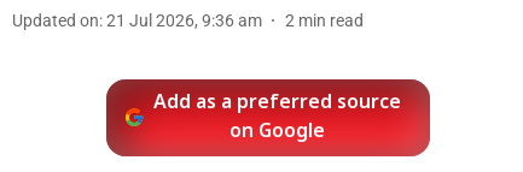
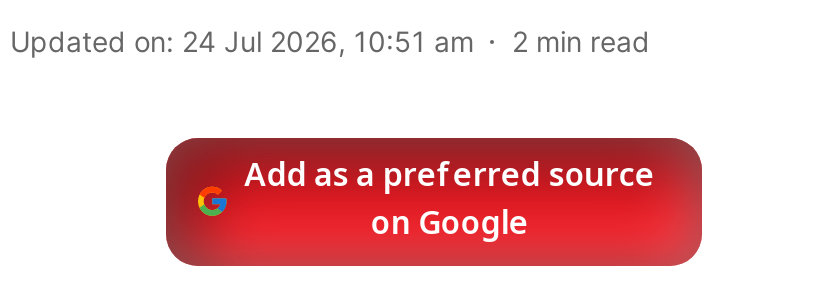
[12,11,262,31] Updated on: 21 Jul 2026, 9:36 am -> [10,24,474,58] Updated on: 24 Jul 2026, 10:51 am

